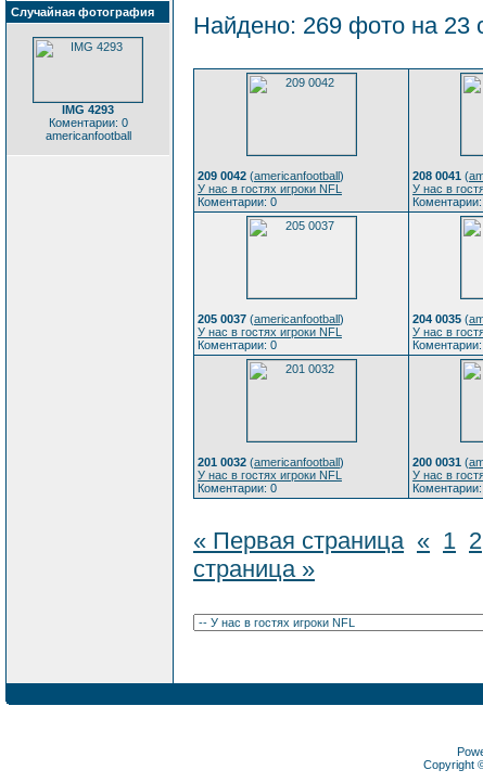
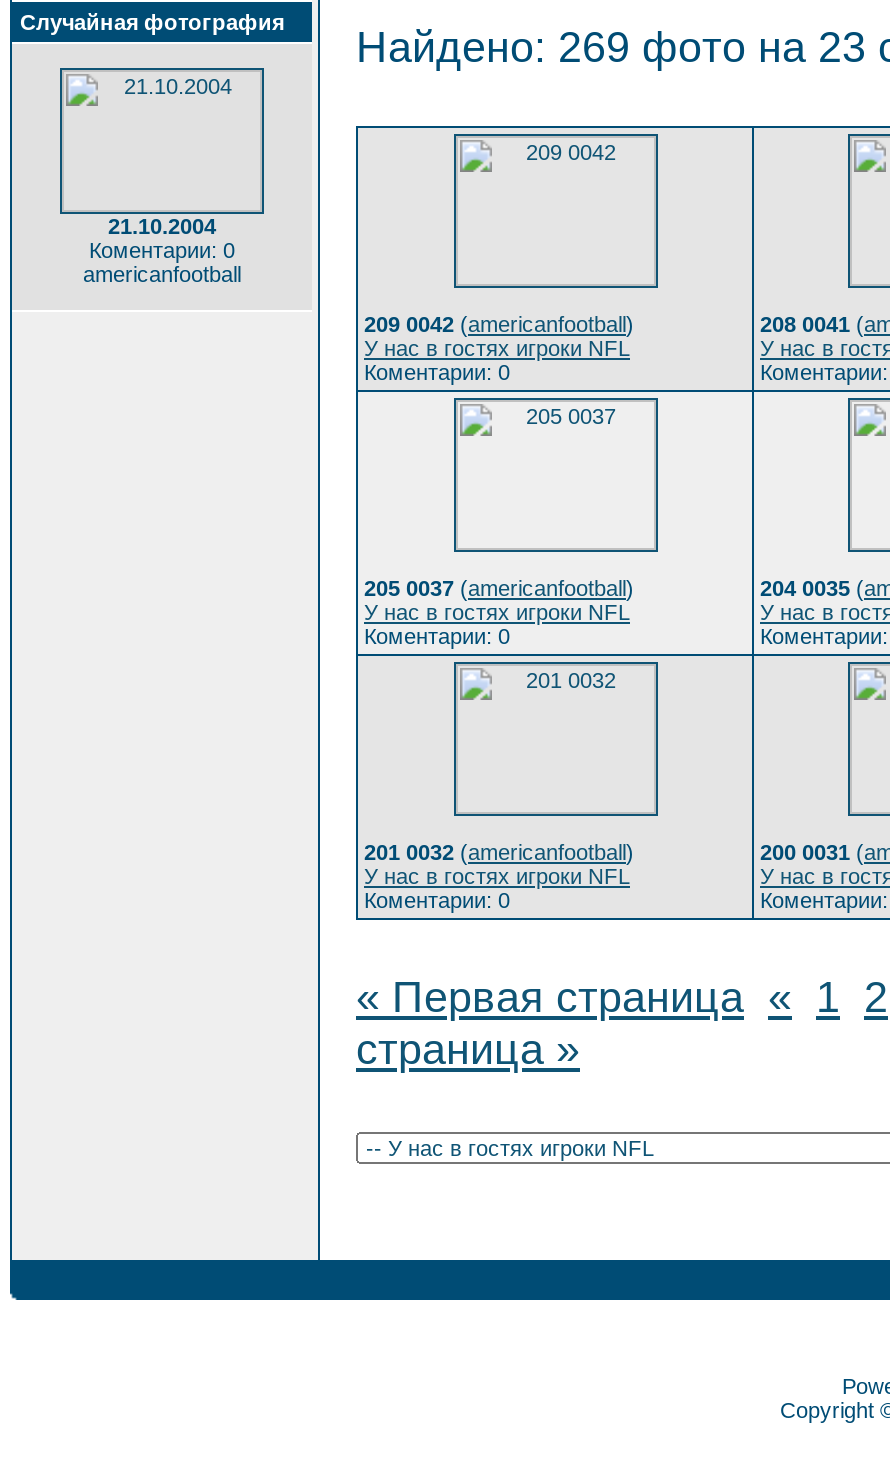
[62,103,114,116] IMG 4293 -> [108,214,216,238] 21.10.2004

